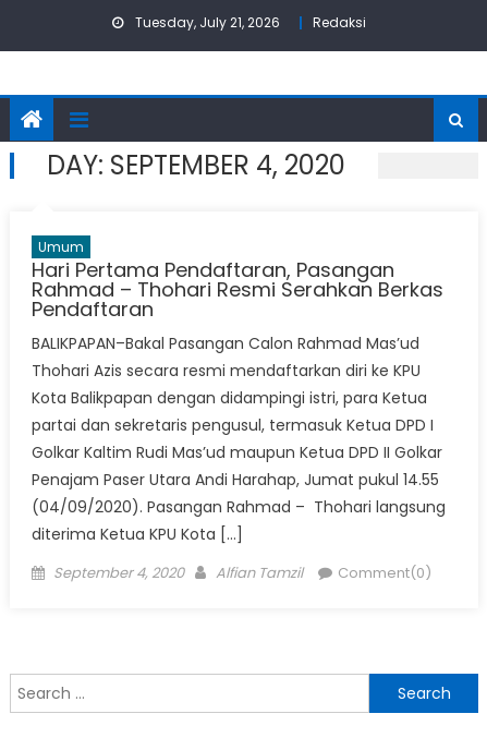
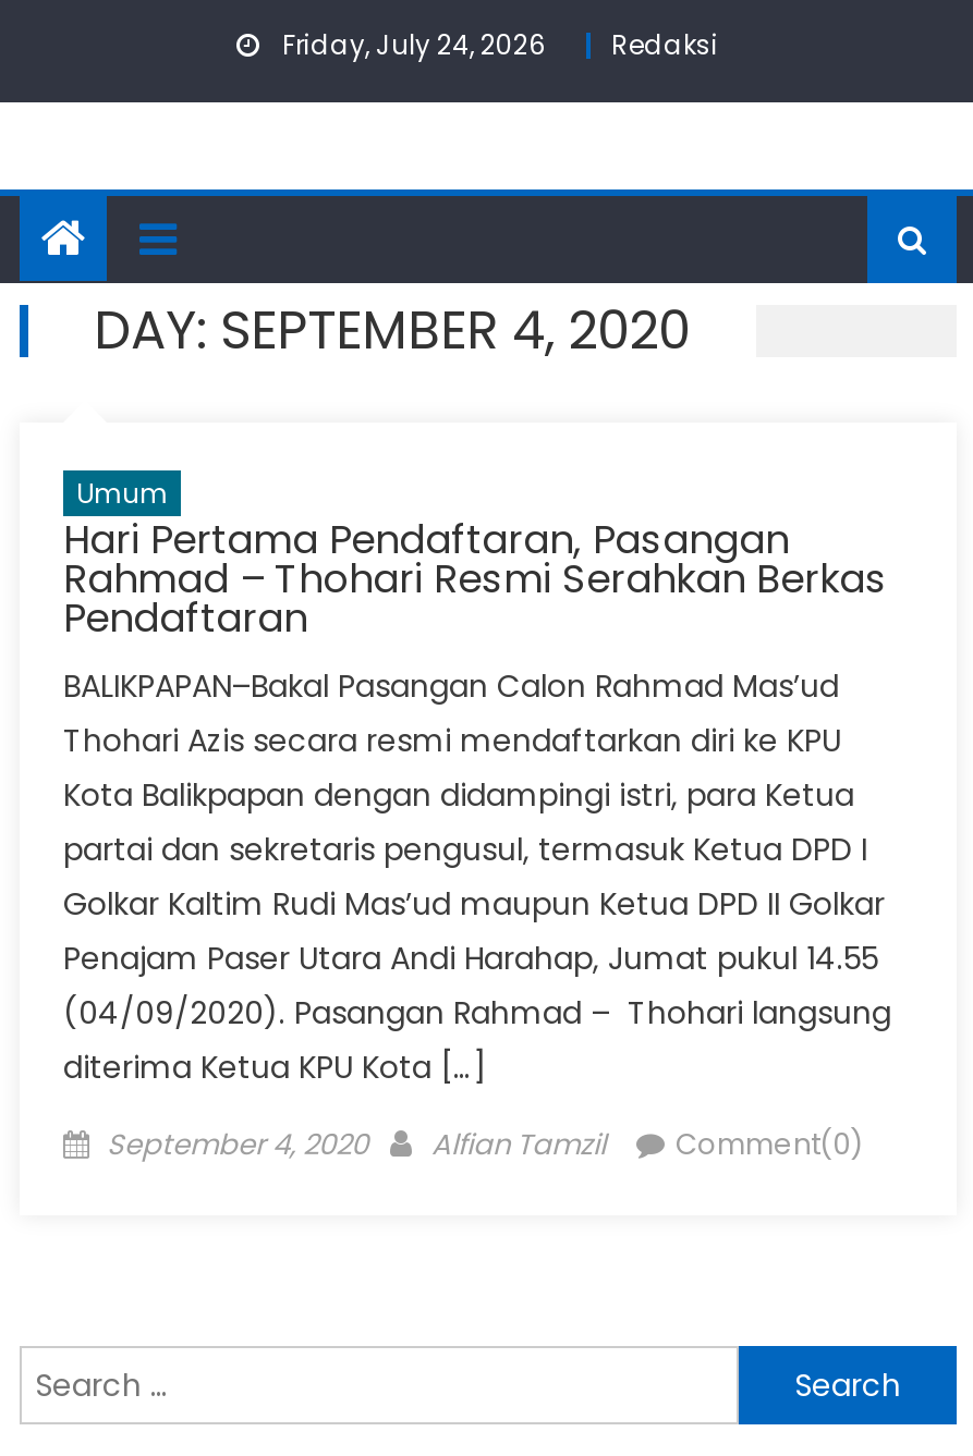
[131,13,366,32] Tuesday, July 21, 2026 Redaksi -> [276,26,718,63] Friday, July 24, 2026 Redaksi

